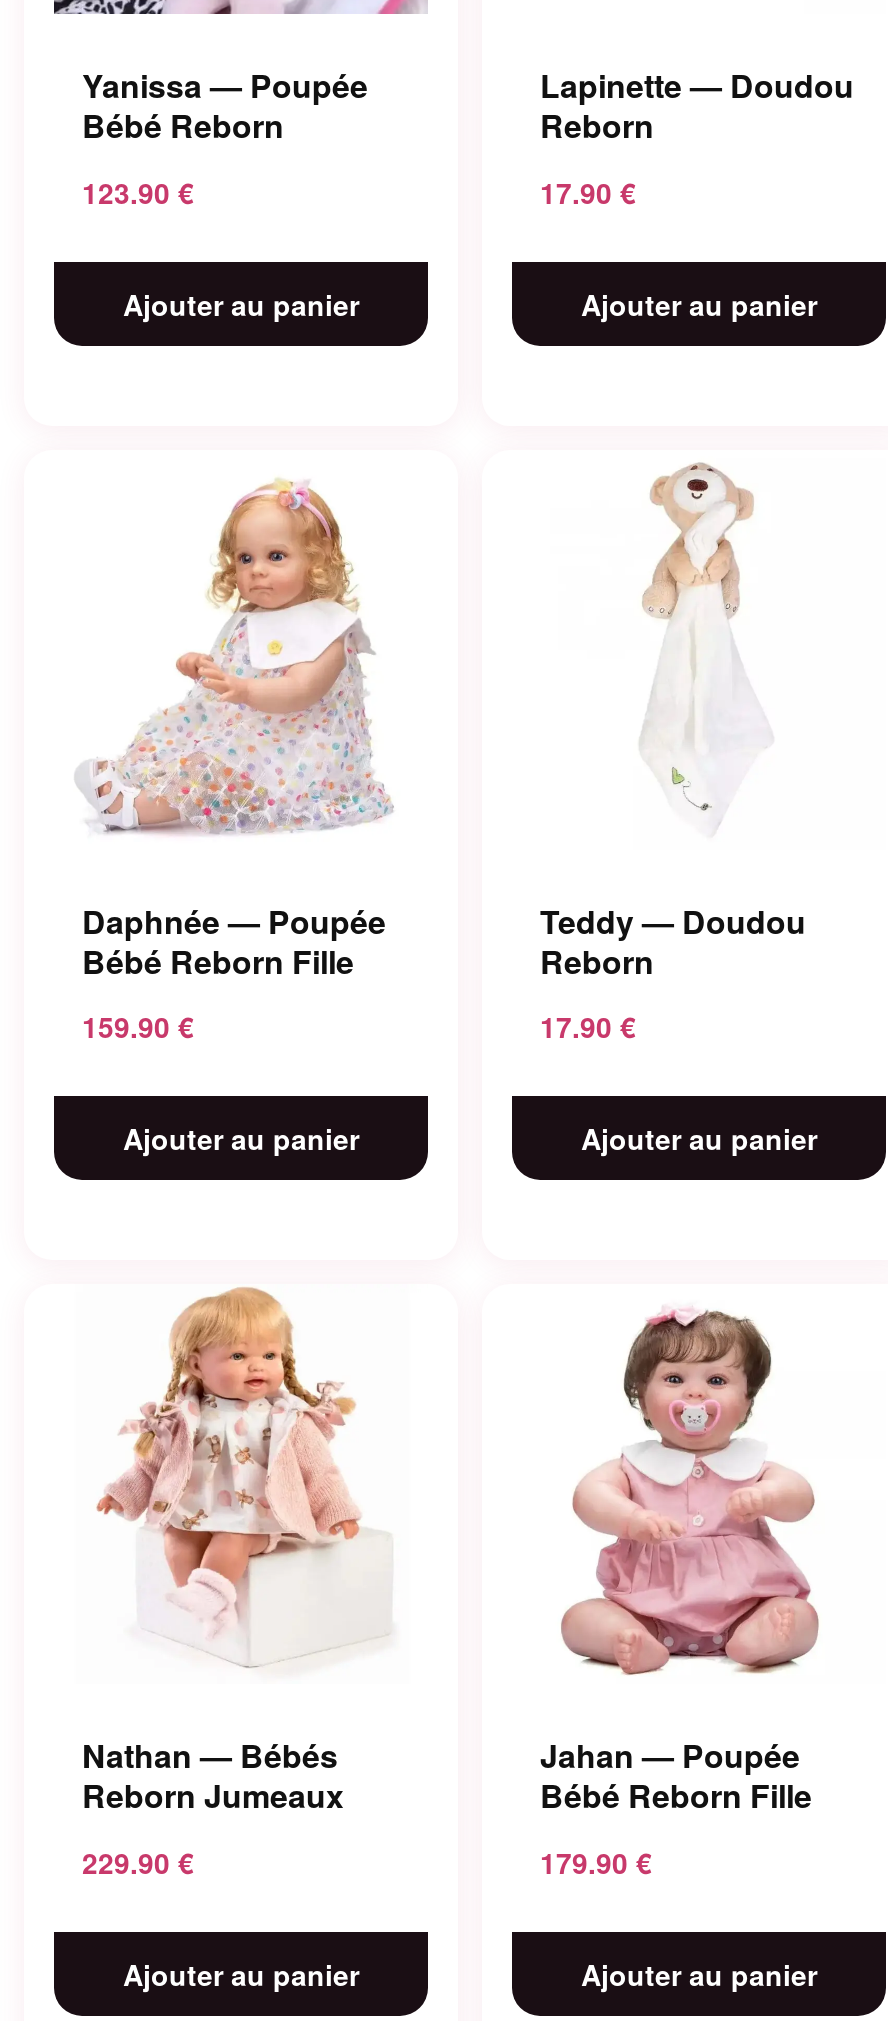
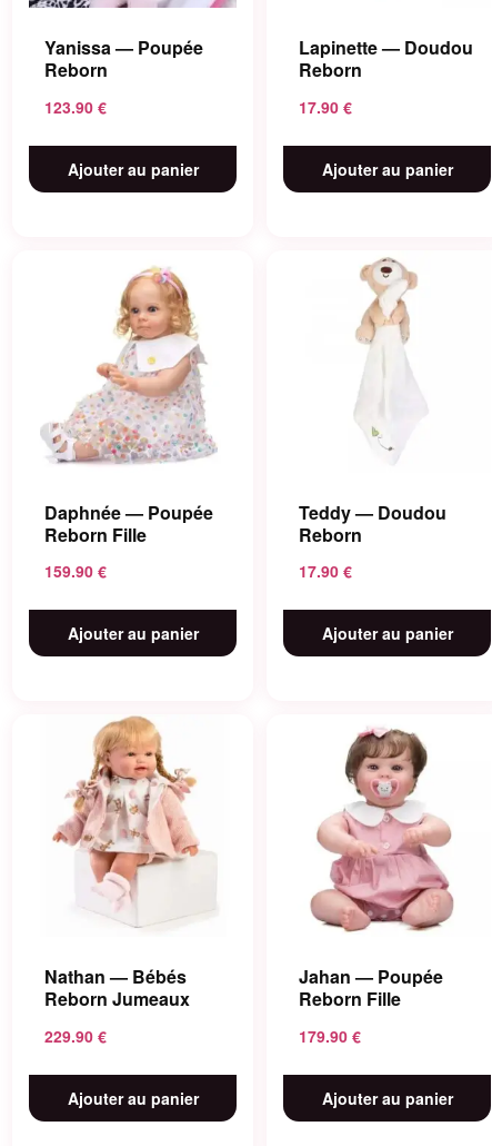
[82,102,284,148] Bébé Reborn -> [44,57,108,82] Reborn
[82,937,354,983] Bébé Reborn Fille -> [44,521,147,547] Reborn Fille
[540,1772,812,1818] Bébé Reborn Fille -> [299,986,401,1011] Reborn Fille

